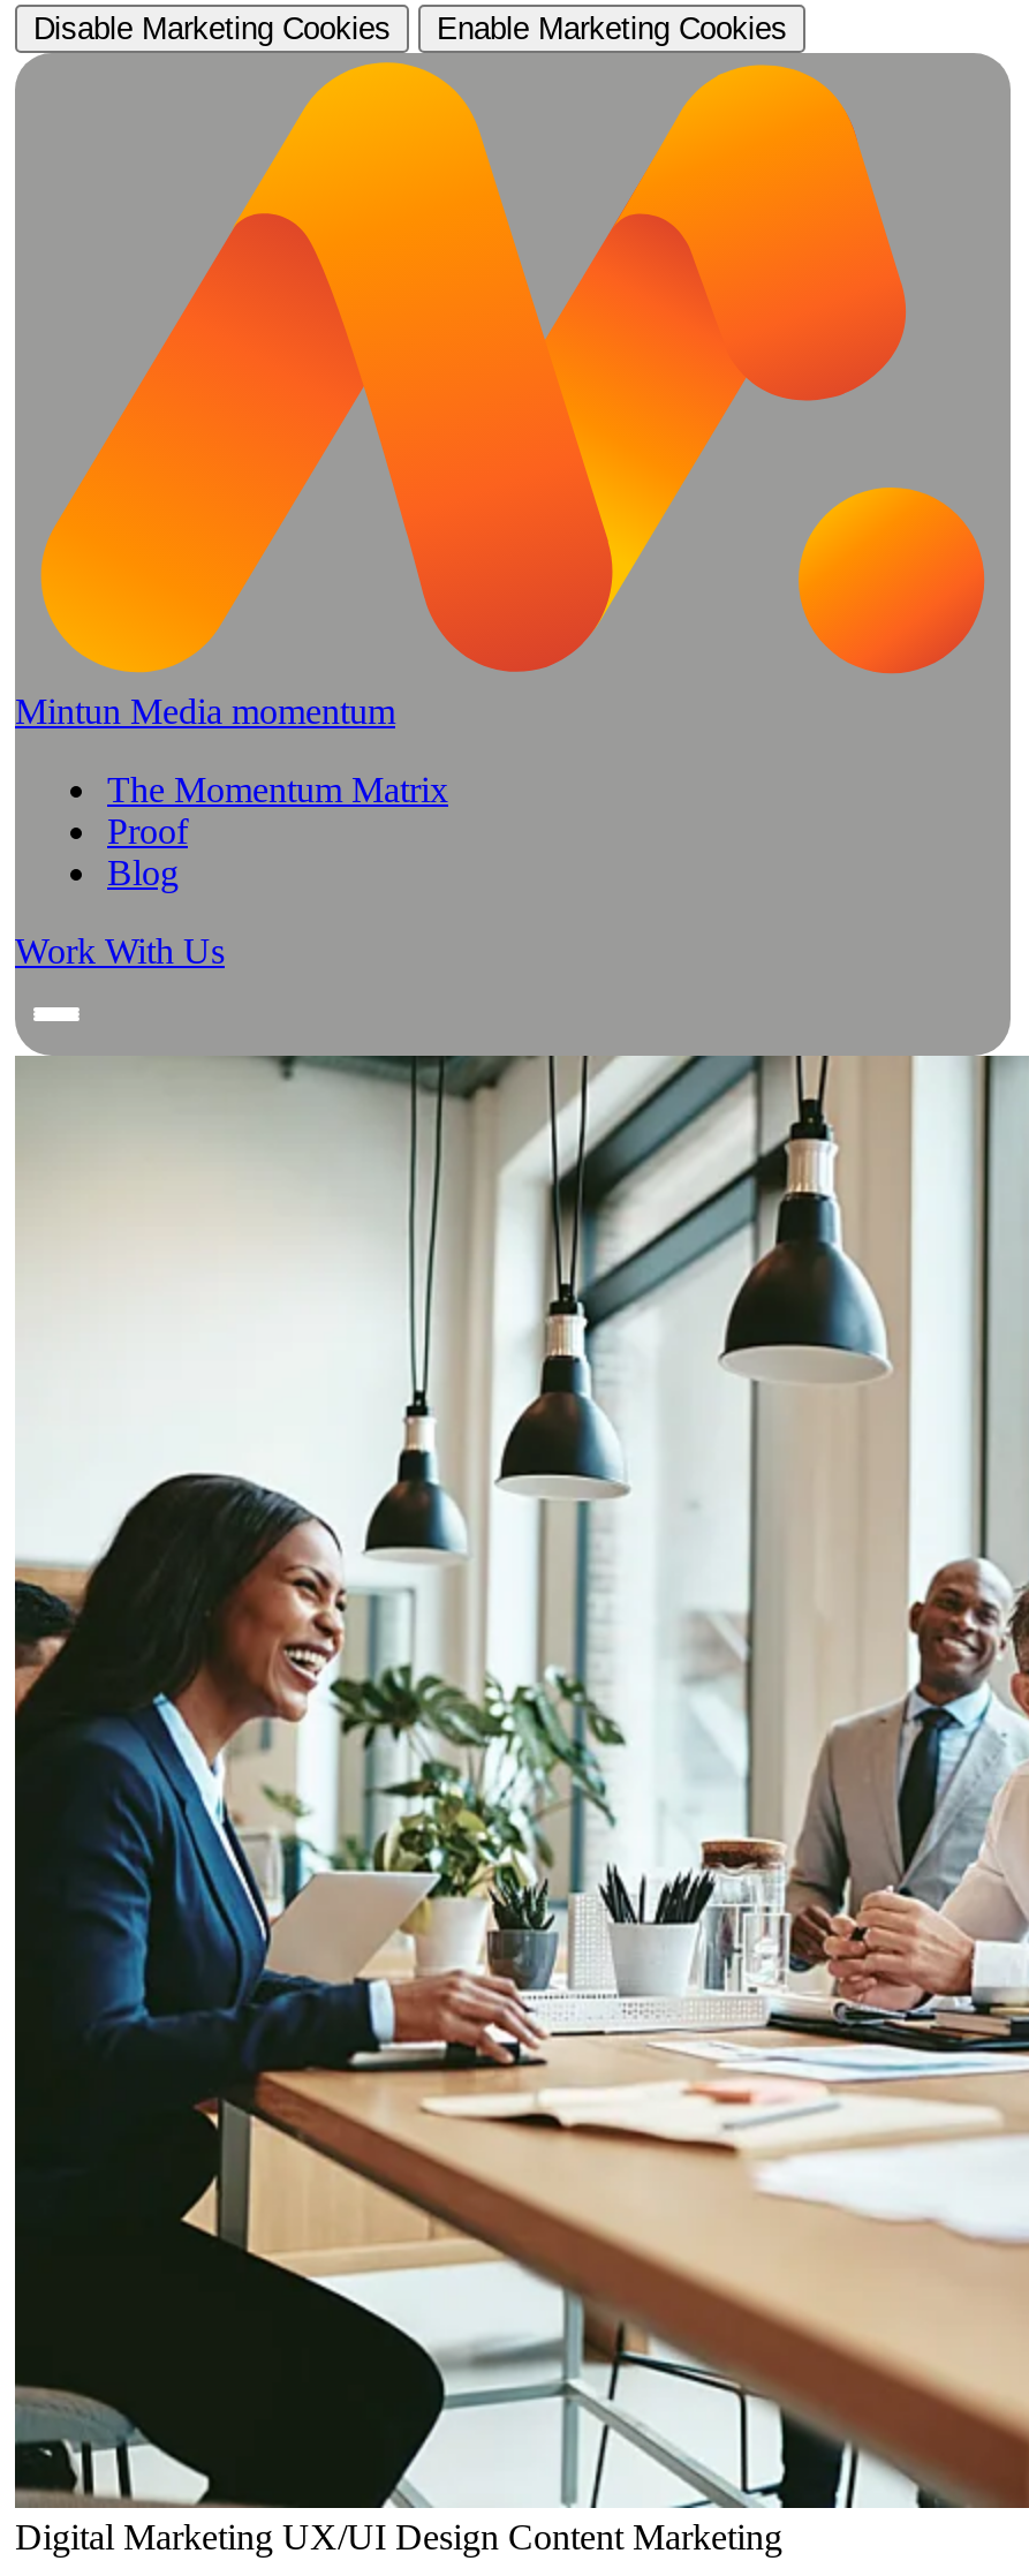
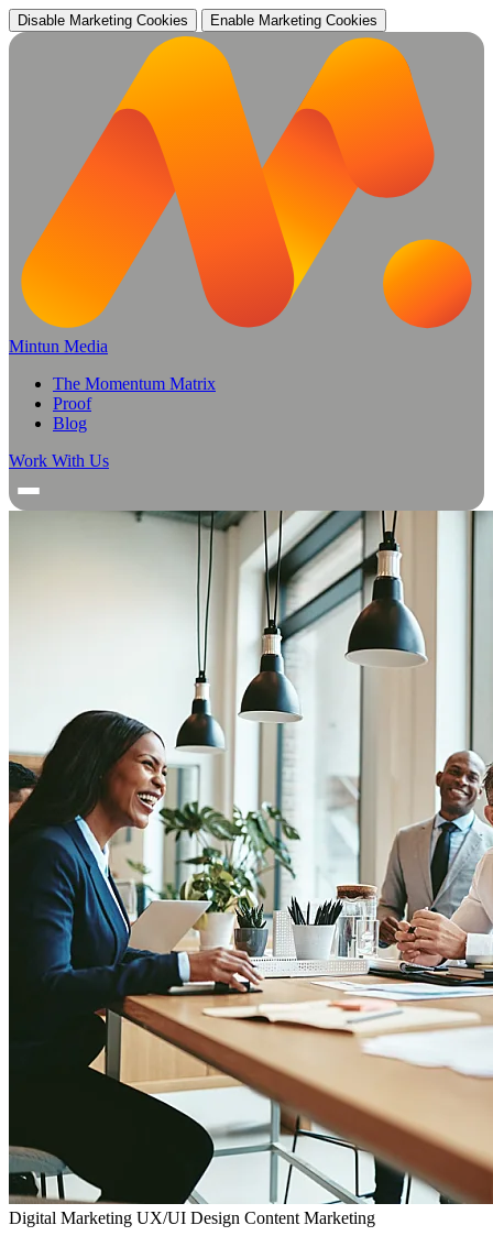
[15,691,395,730] Mintun Media momentum -> [9,337,108,355] Mintun Media

